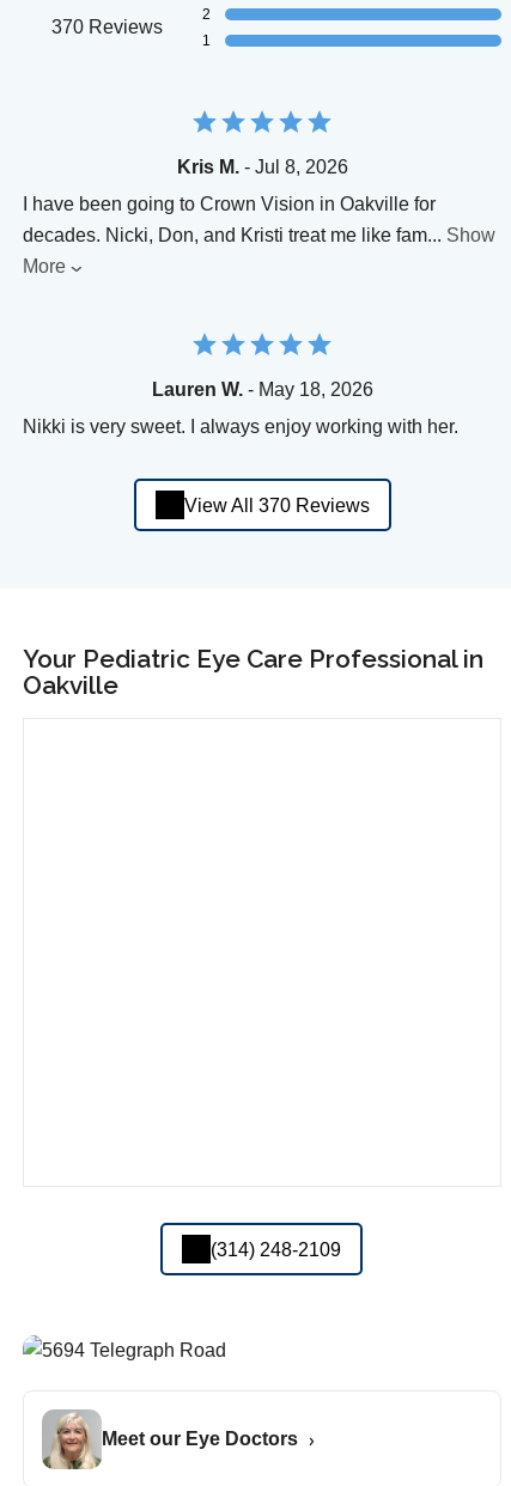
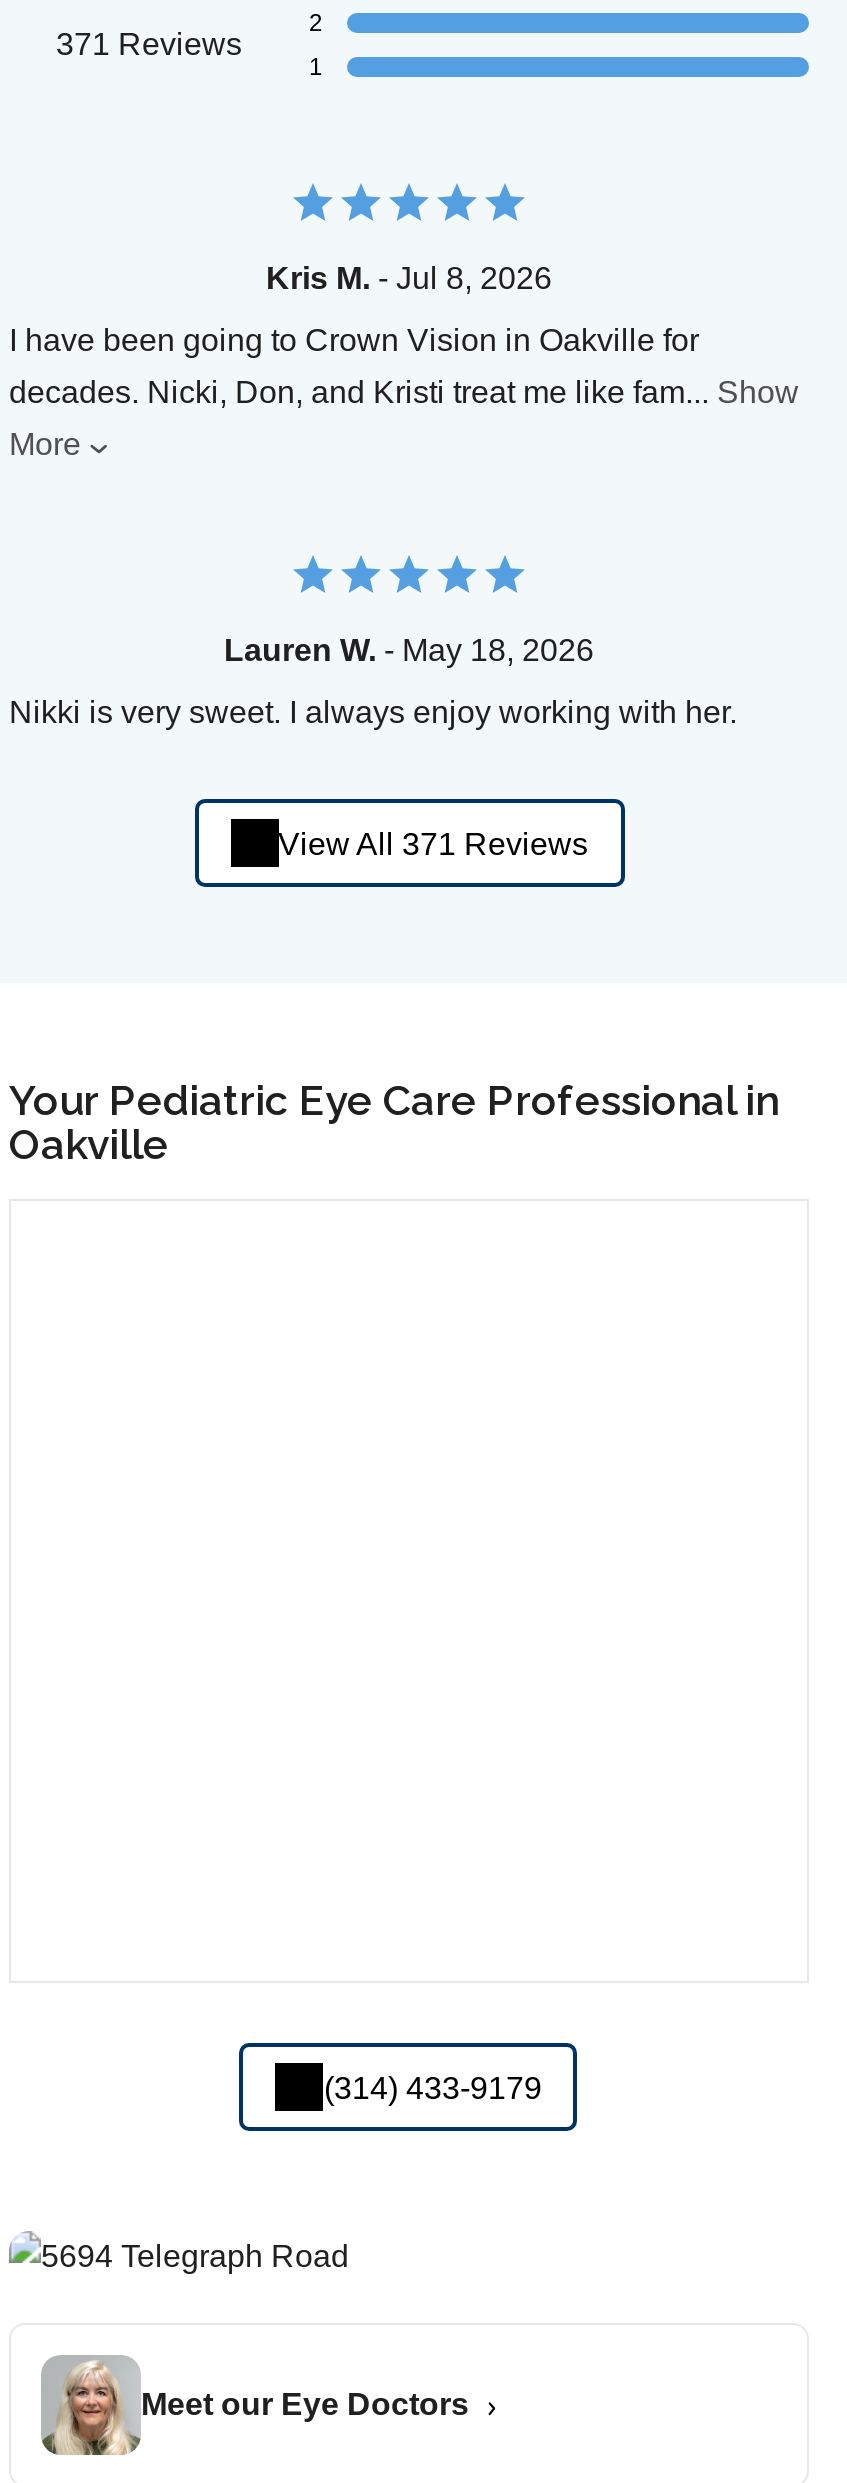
[51,17,162,37] 370 Reviews -> [56,27,242,61] 371 Reviews
[184,495,369,515] View All 370 Reviews -> [278,826,588,860] View All 371 Reviews
[211,1239,342,1259] (314) 248-2109 -> [324,2070,542,2104] (314) 433-9179

